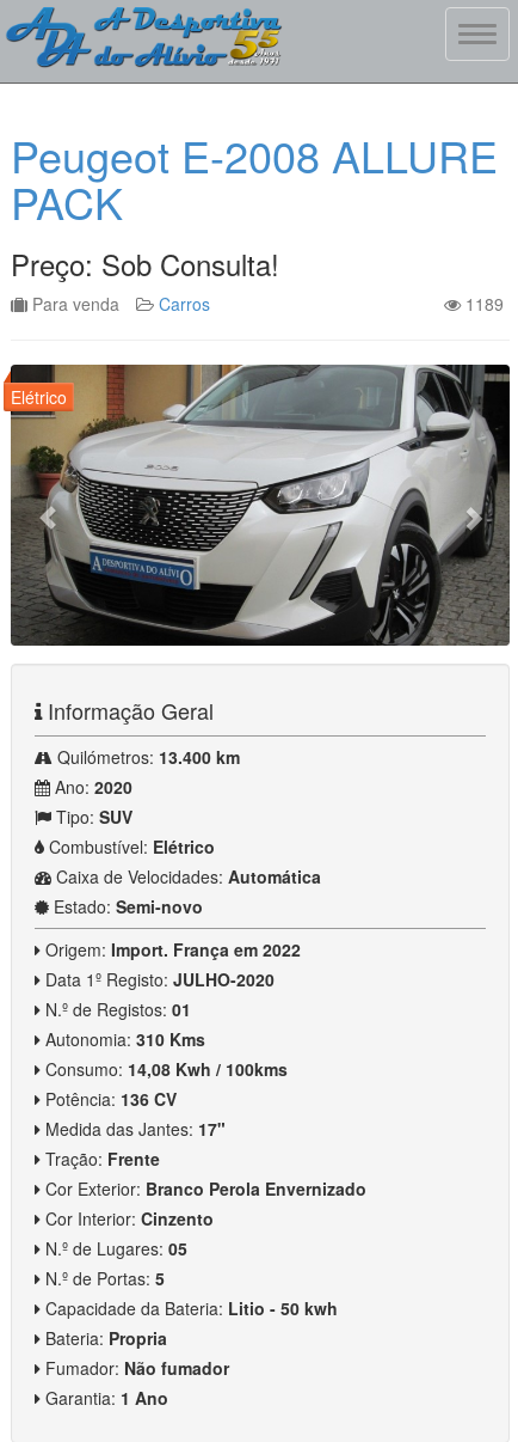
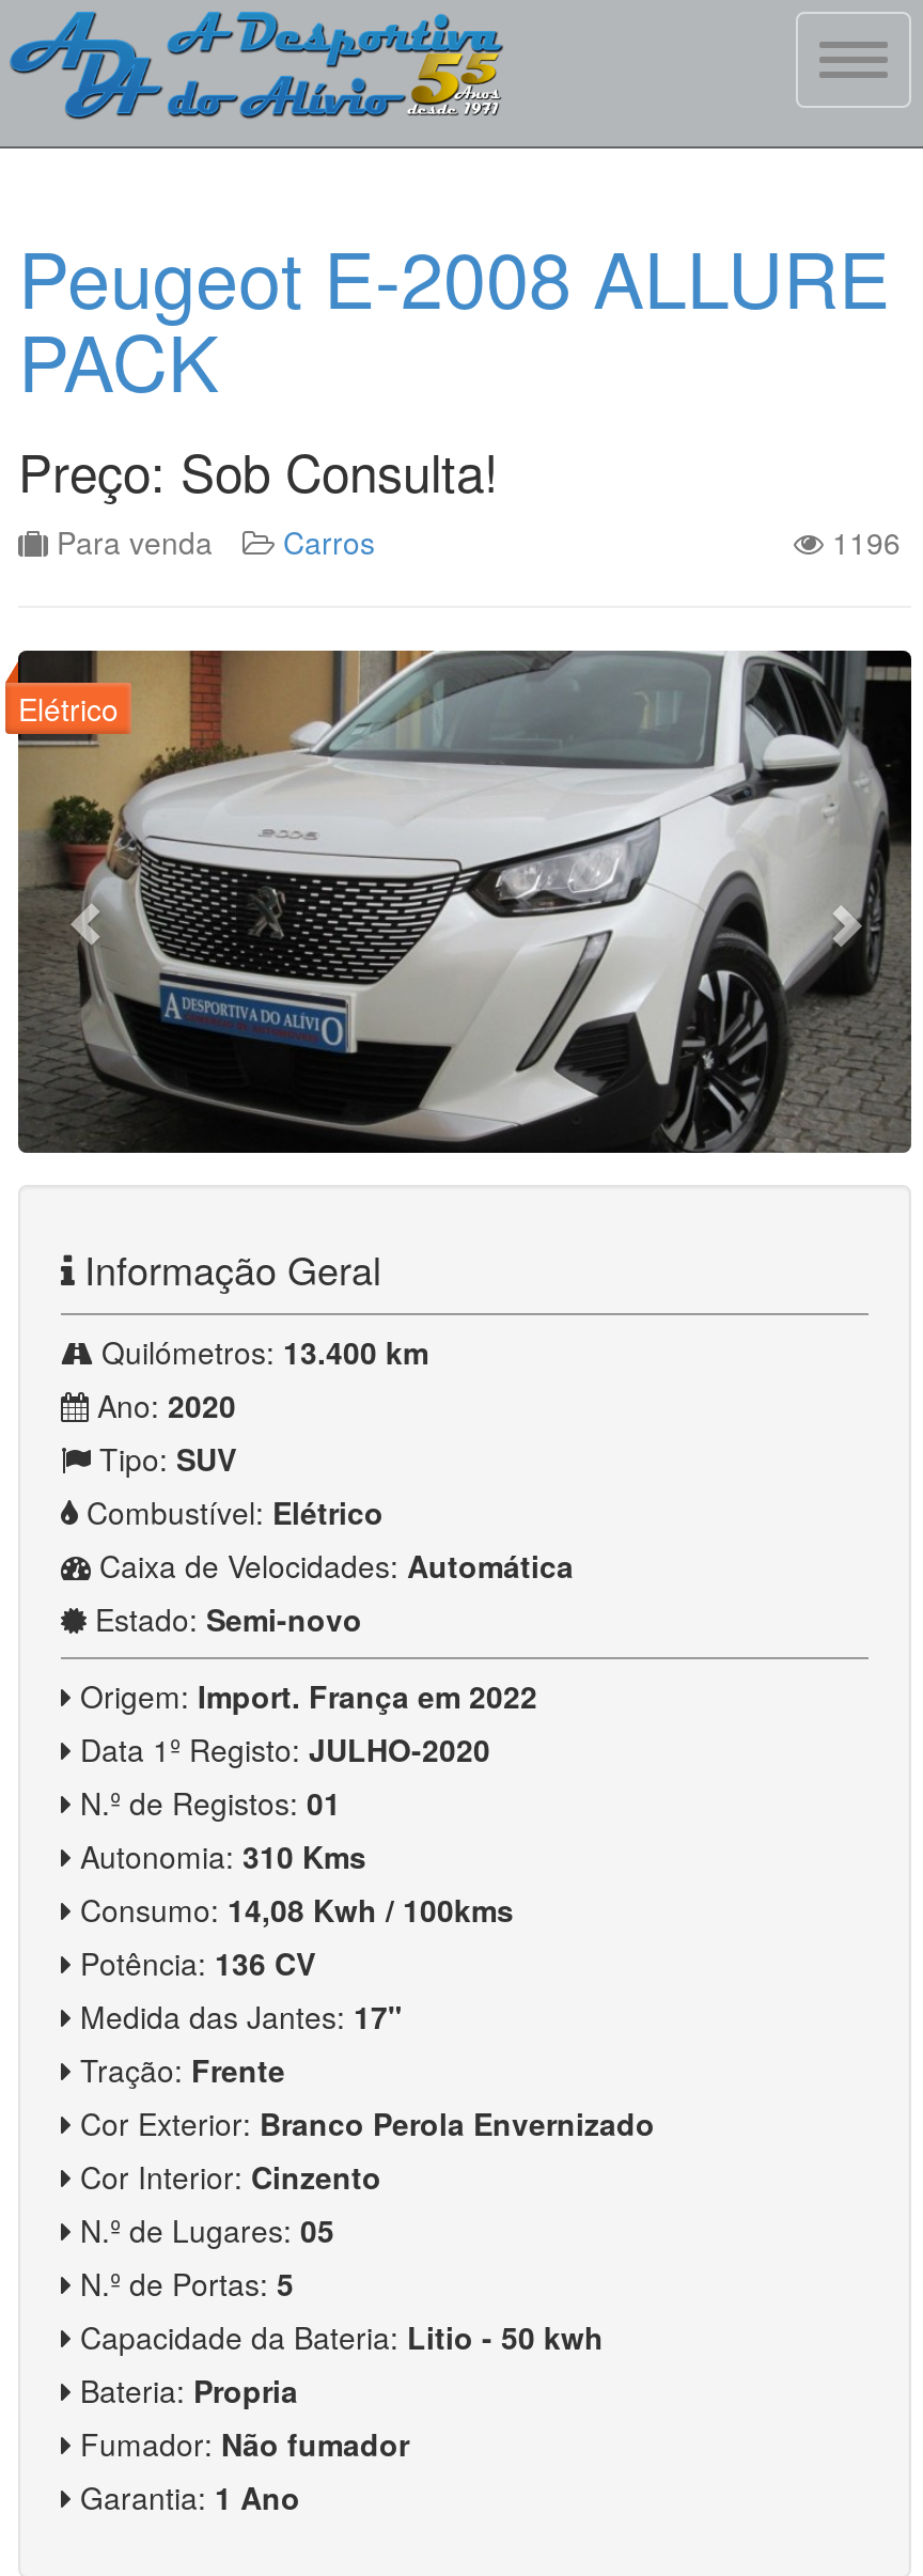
[461,292,504,316] 1189 -> [824,520,901,563] 1196

